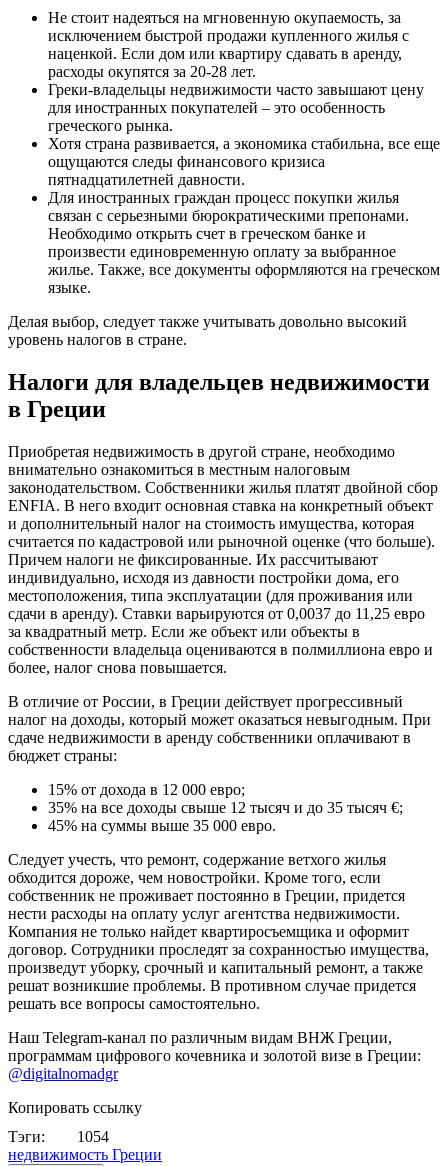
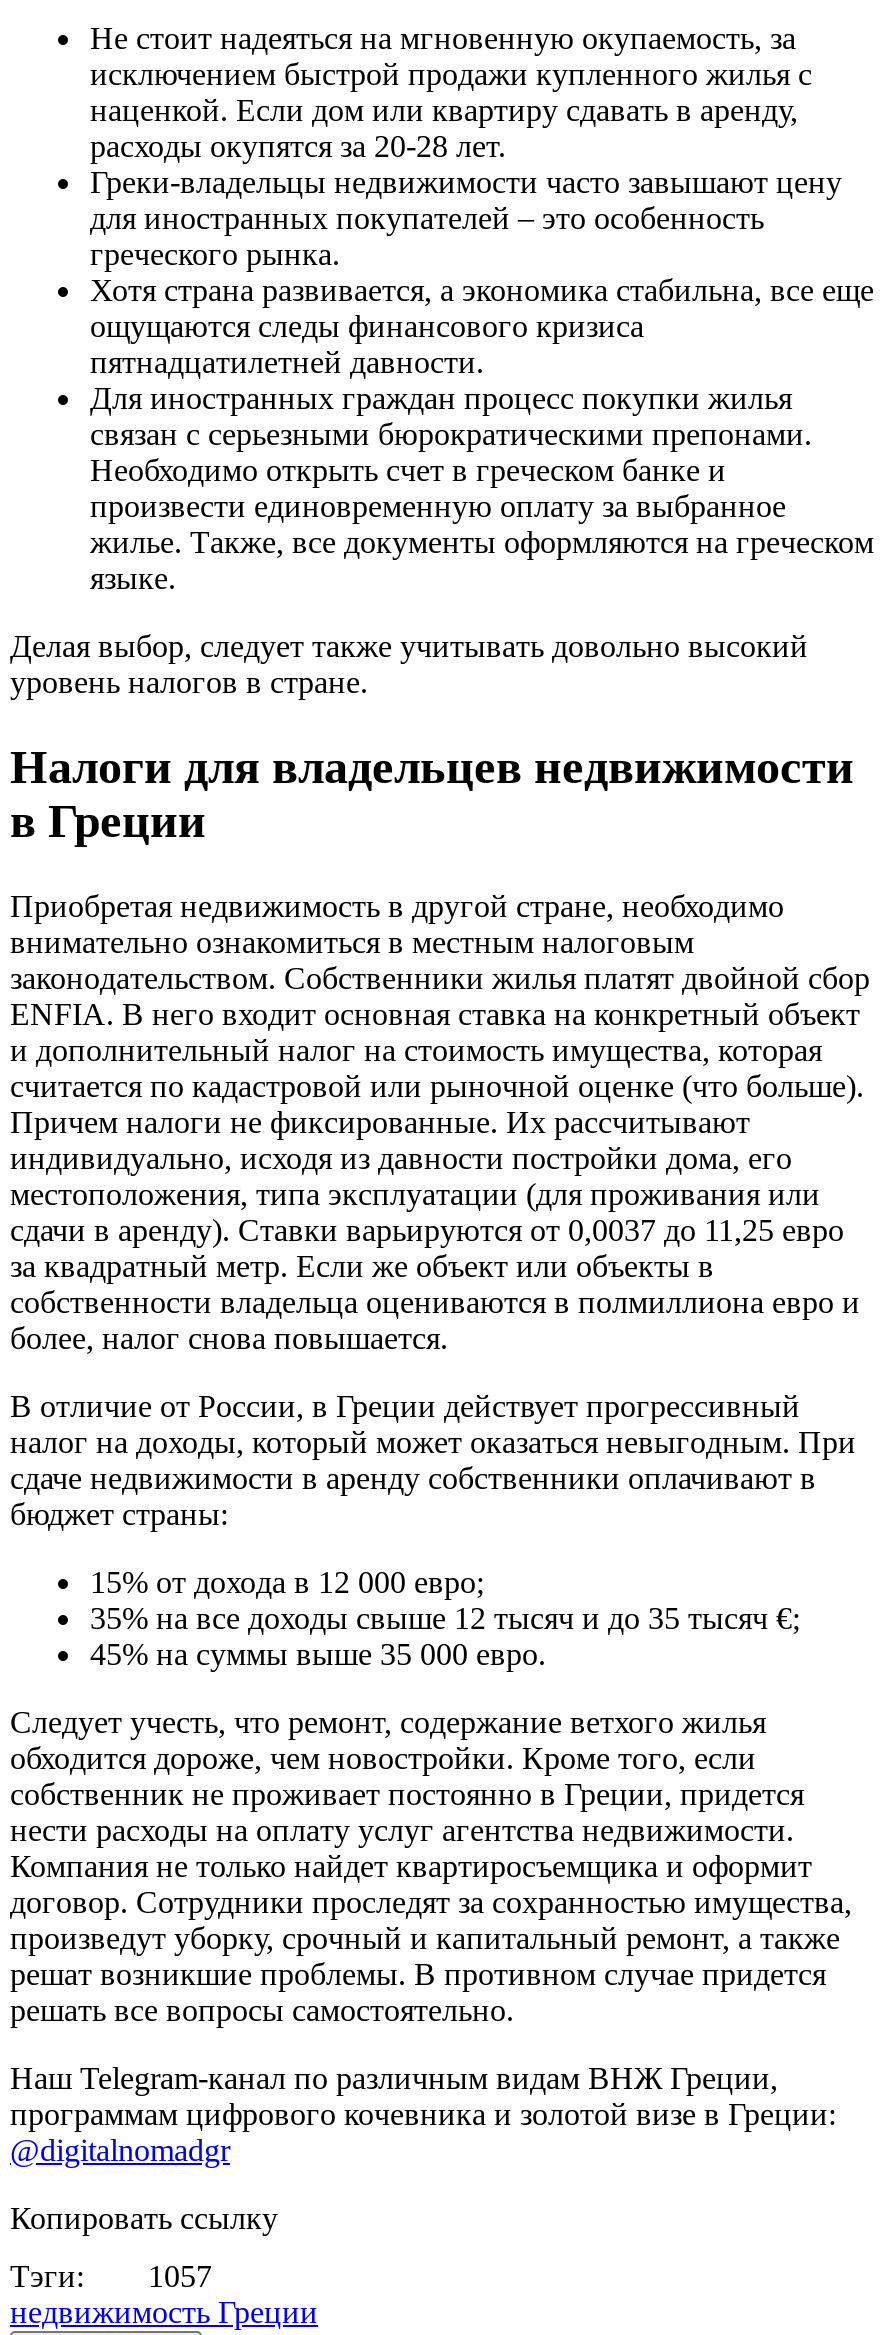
[8,1128,109,1145] Тэги: 1054 -> [10,2259,212,2293] Тэги: 1057

